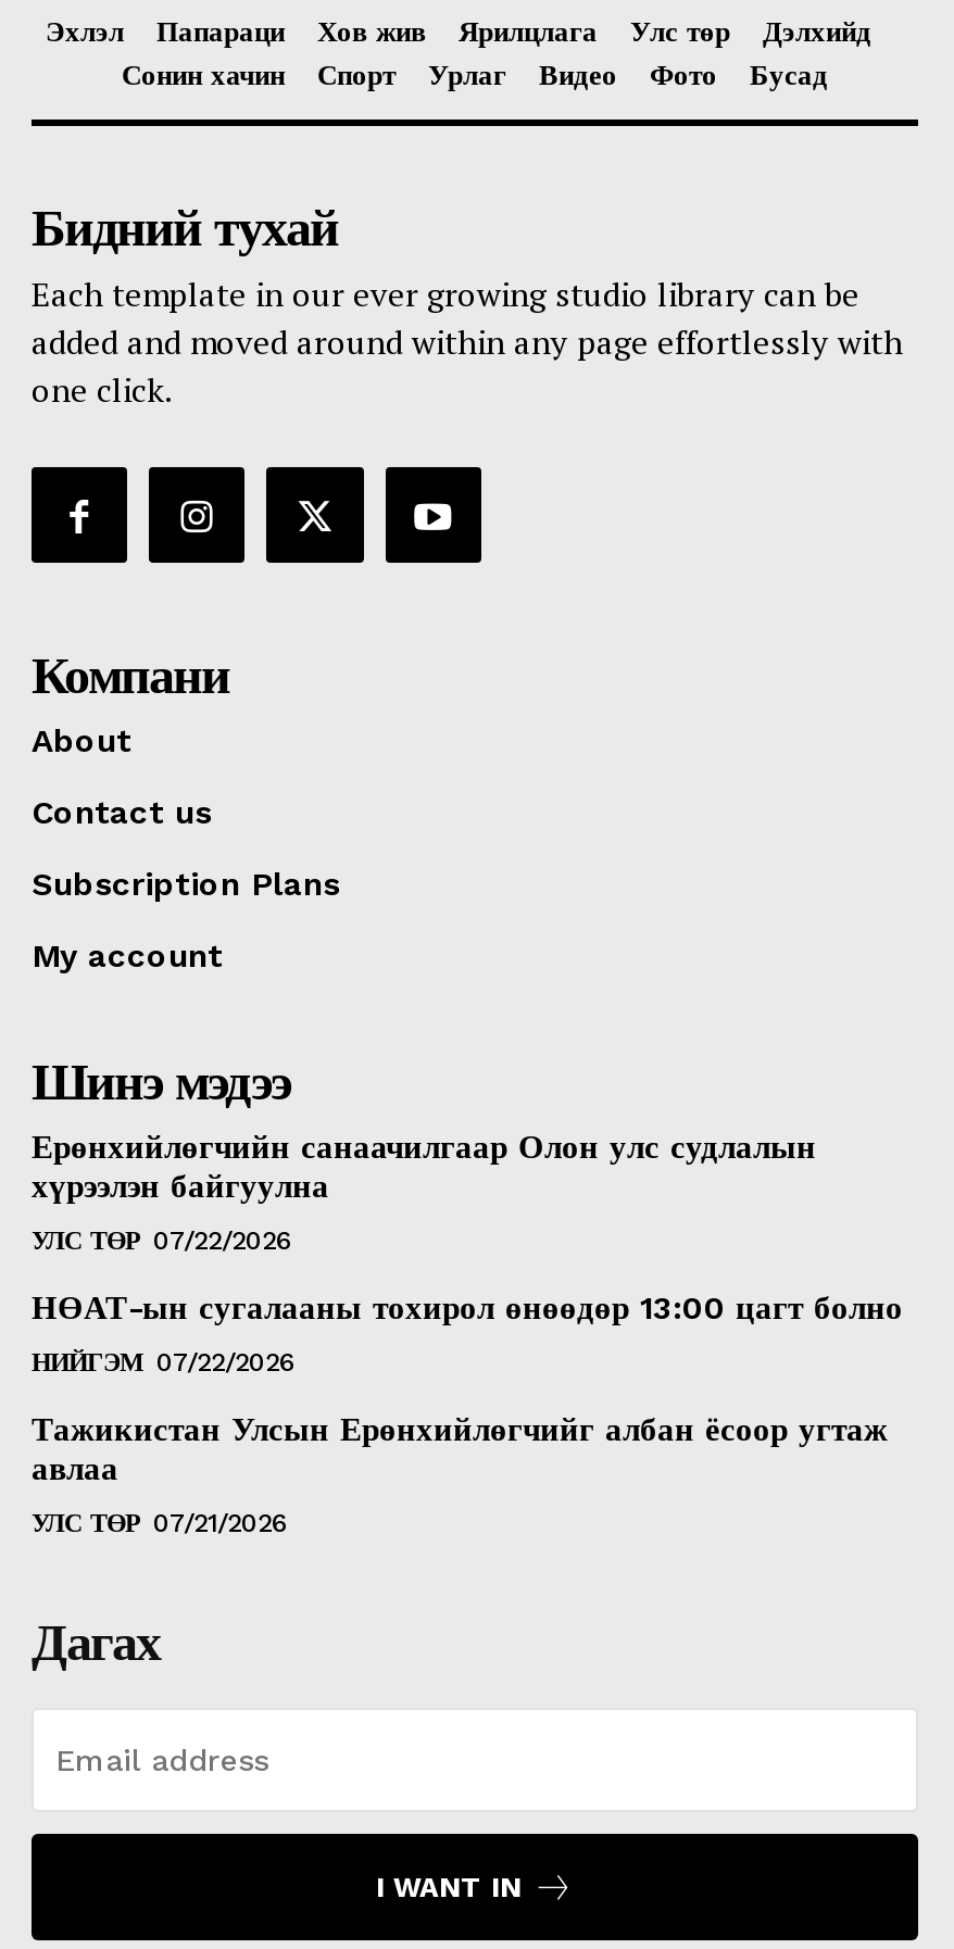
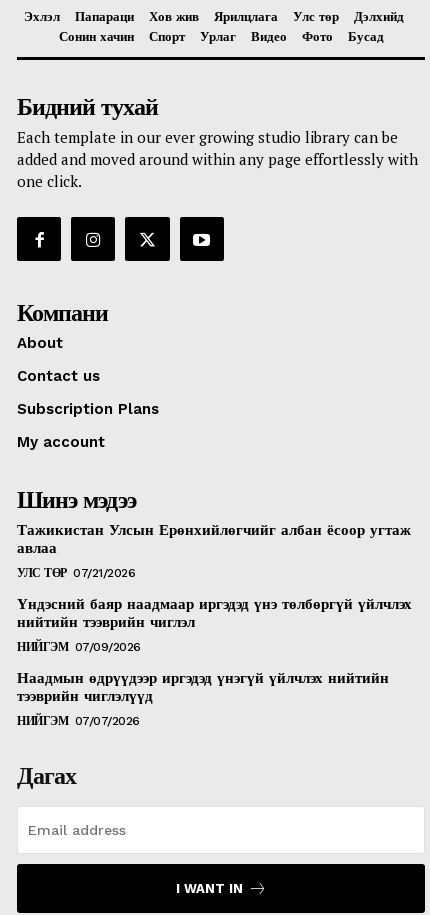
[32,1129,903,1378] Ерөнхийлөгчийн санаачилгаар Олон улс судлалын | хүрээлэн байгуулна | УЛС ТӨР 07/22/2026 | НӨАТ-ын сугалааны тохирол өнөөдөр 13:00 цагт болно | НИЙГЭМ 07/22/2026 -> none
moved [32,1411,888,1539] -> [17,521,411,580]: Тажикистан Улсын Ерөнхийлөгчийг албан ёсоор угтаж | авлаа | УЛС ТӨР 07/21/2026
none -> [17,595,412,728] Үндэсний баяр наадмаар иргэдэд үнэ төлбөргүй үйлчлэх | нийтийн тээврийн чиглэл | НИЙГЭМ 07/09/2026 | Наадмын өдрүүдээр иргэдэд үнэгүй үйлчлэх нийтийн | тээврийн чиглэлүүд | НИЙГЭМ 07/07/2026

